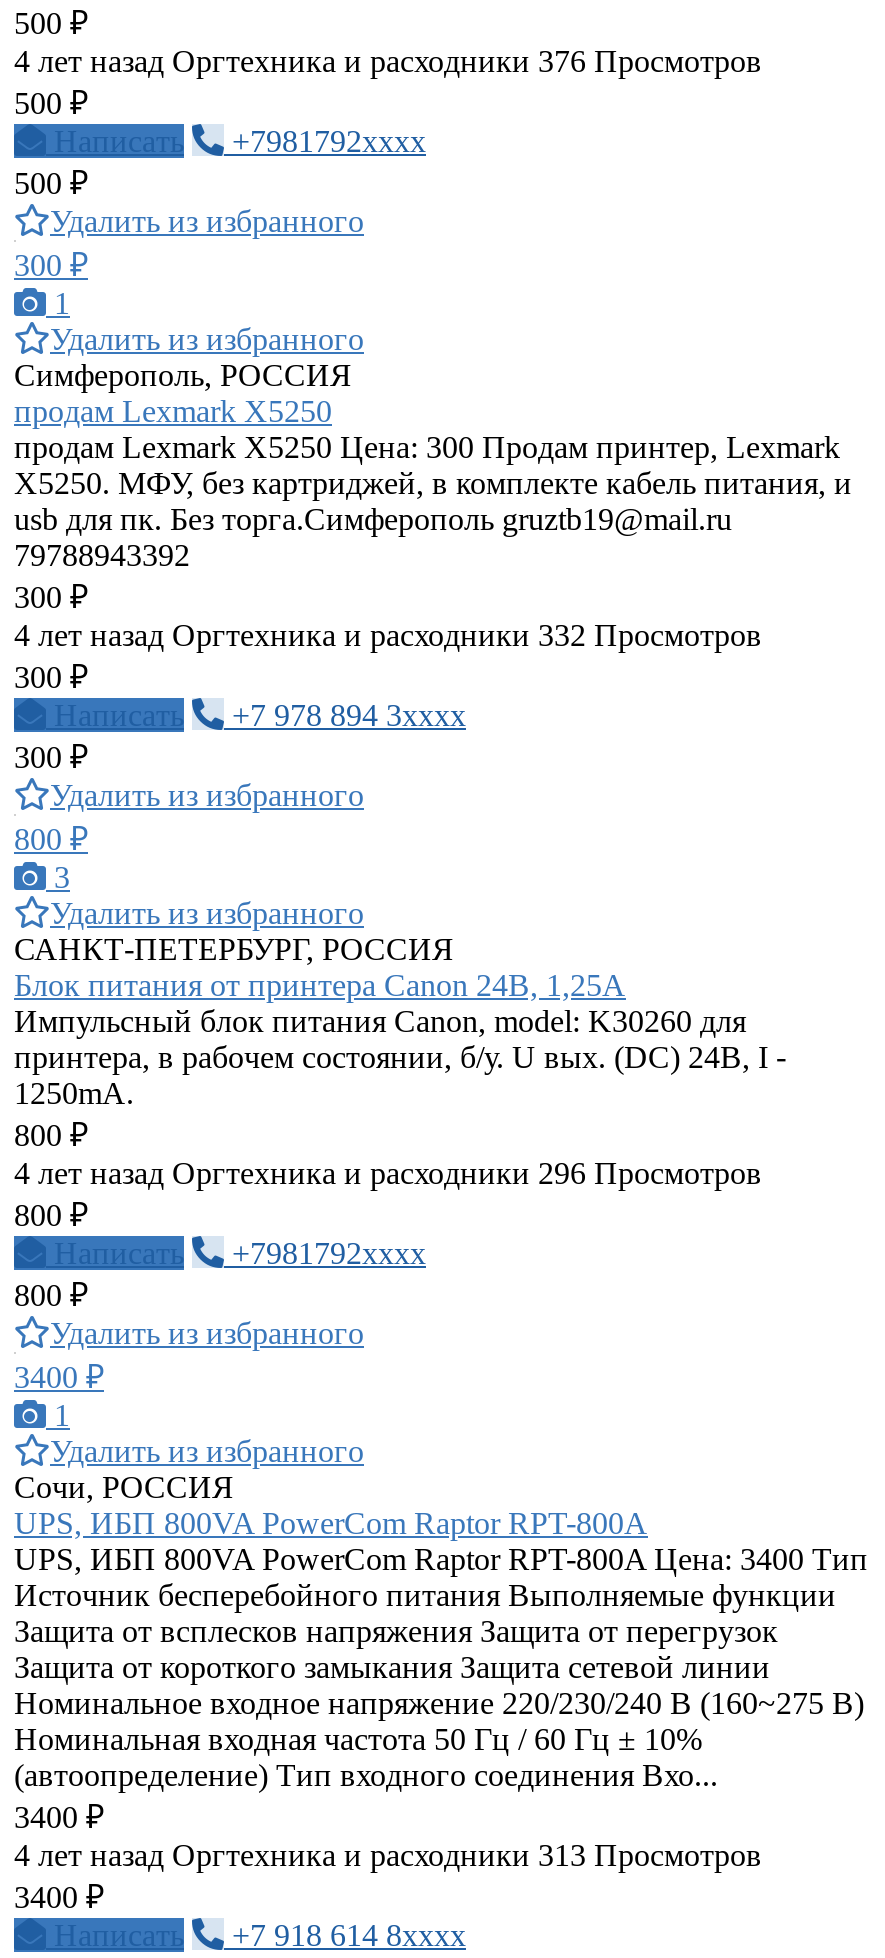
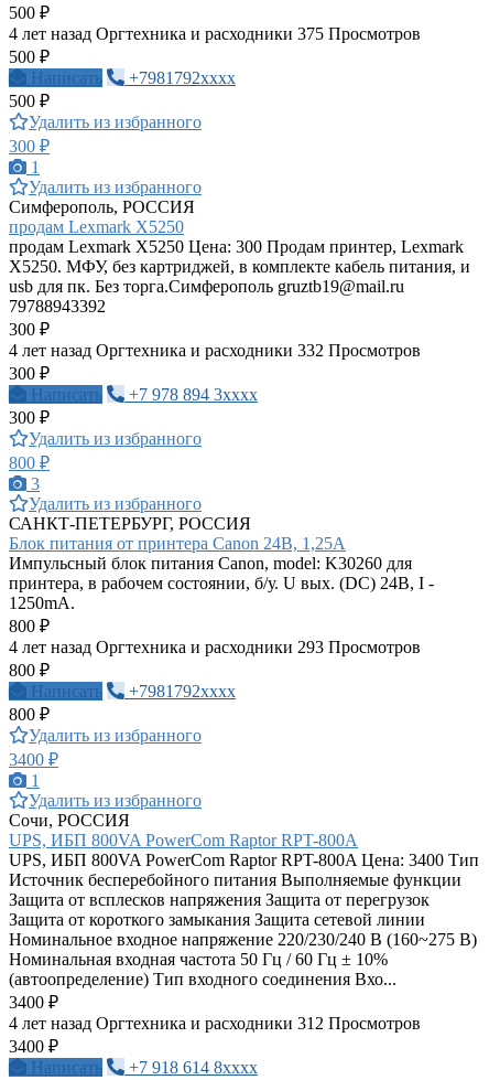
[14,44,762,78] 4 лет назад Оргтехника и расходники 376 Просмотров -> [9,24,421,43] 4 лет назад Оргтехника и расходники 375 Просмотров
[14,1156,762,1190] 4 лет назад Оргтехника и расходники 296 Просмотров -> [9,638,421,656] 4 лет назад Оргтехника и расходники 293 Просмотров
[14,1838,762,1872] 4 лет назад Оргтехника и расходники 313 Просмотров -> [9,1014,421,1033] 4 лет назад Оргтехника и расходники 312 Просмотров

